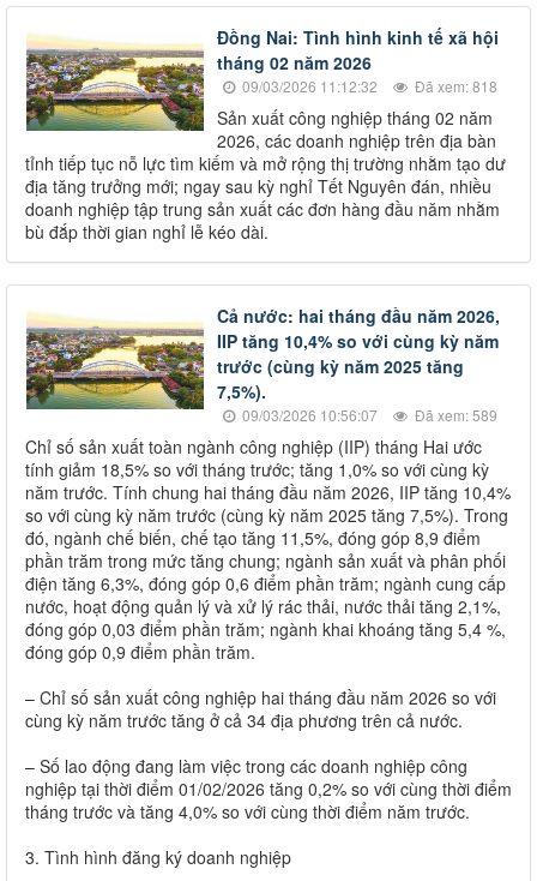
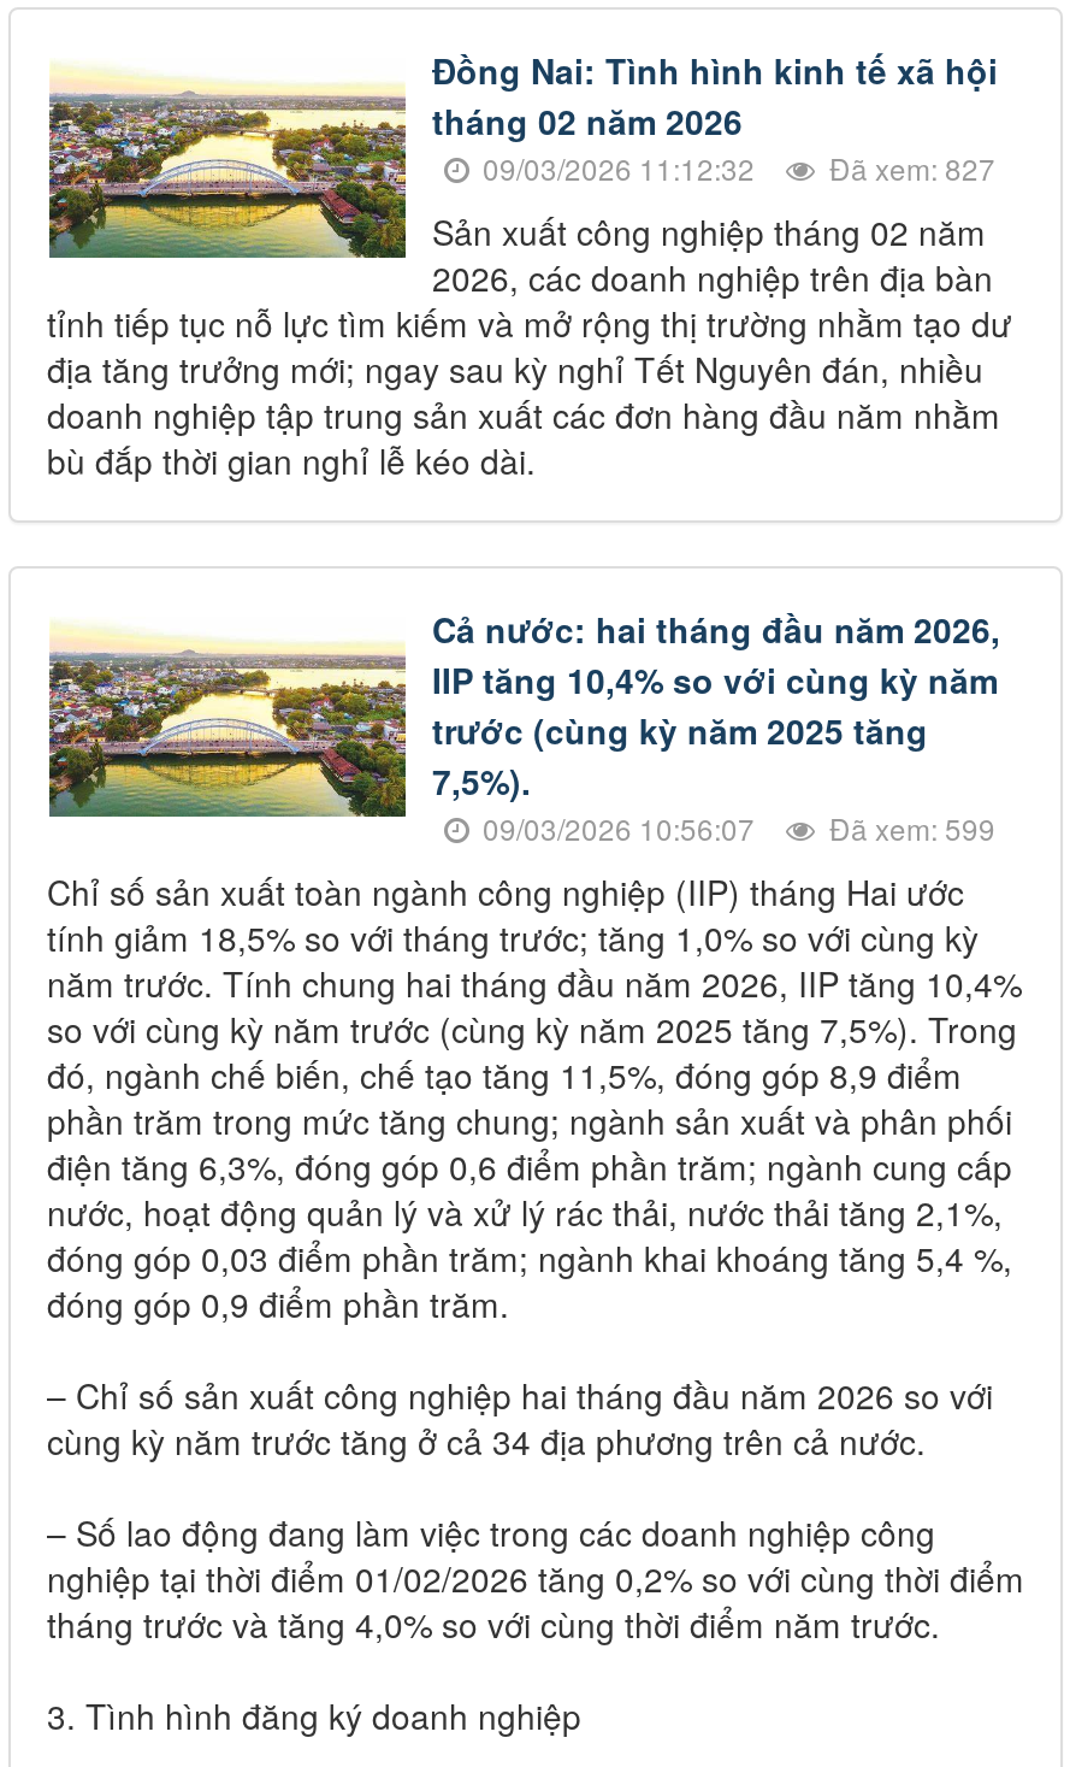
[239,75,497,96] 09/03/2026 11:12:32 Đã xem: 818 -> [475,146,995,187] 09/03/2026 11:12:32 Đã xem: 827
[239,404,497,424] 09/03/2026 10:56:07 Đã xem: 589 -> [475,806,995,847] 09/03/2026 10:56:07 Đã xem: 599

